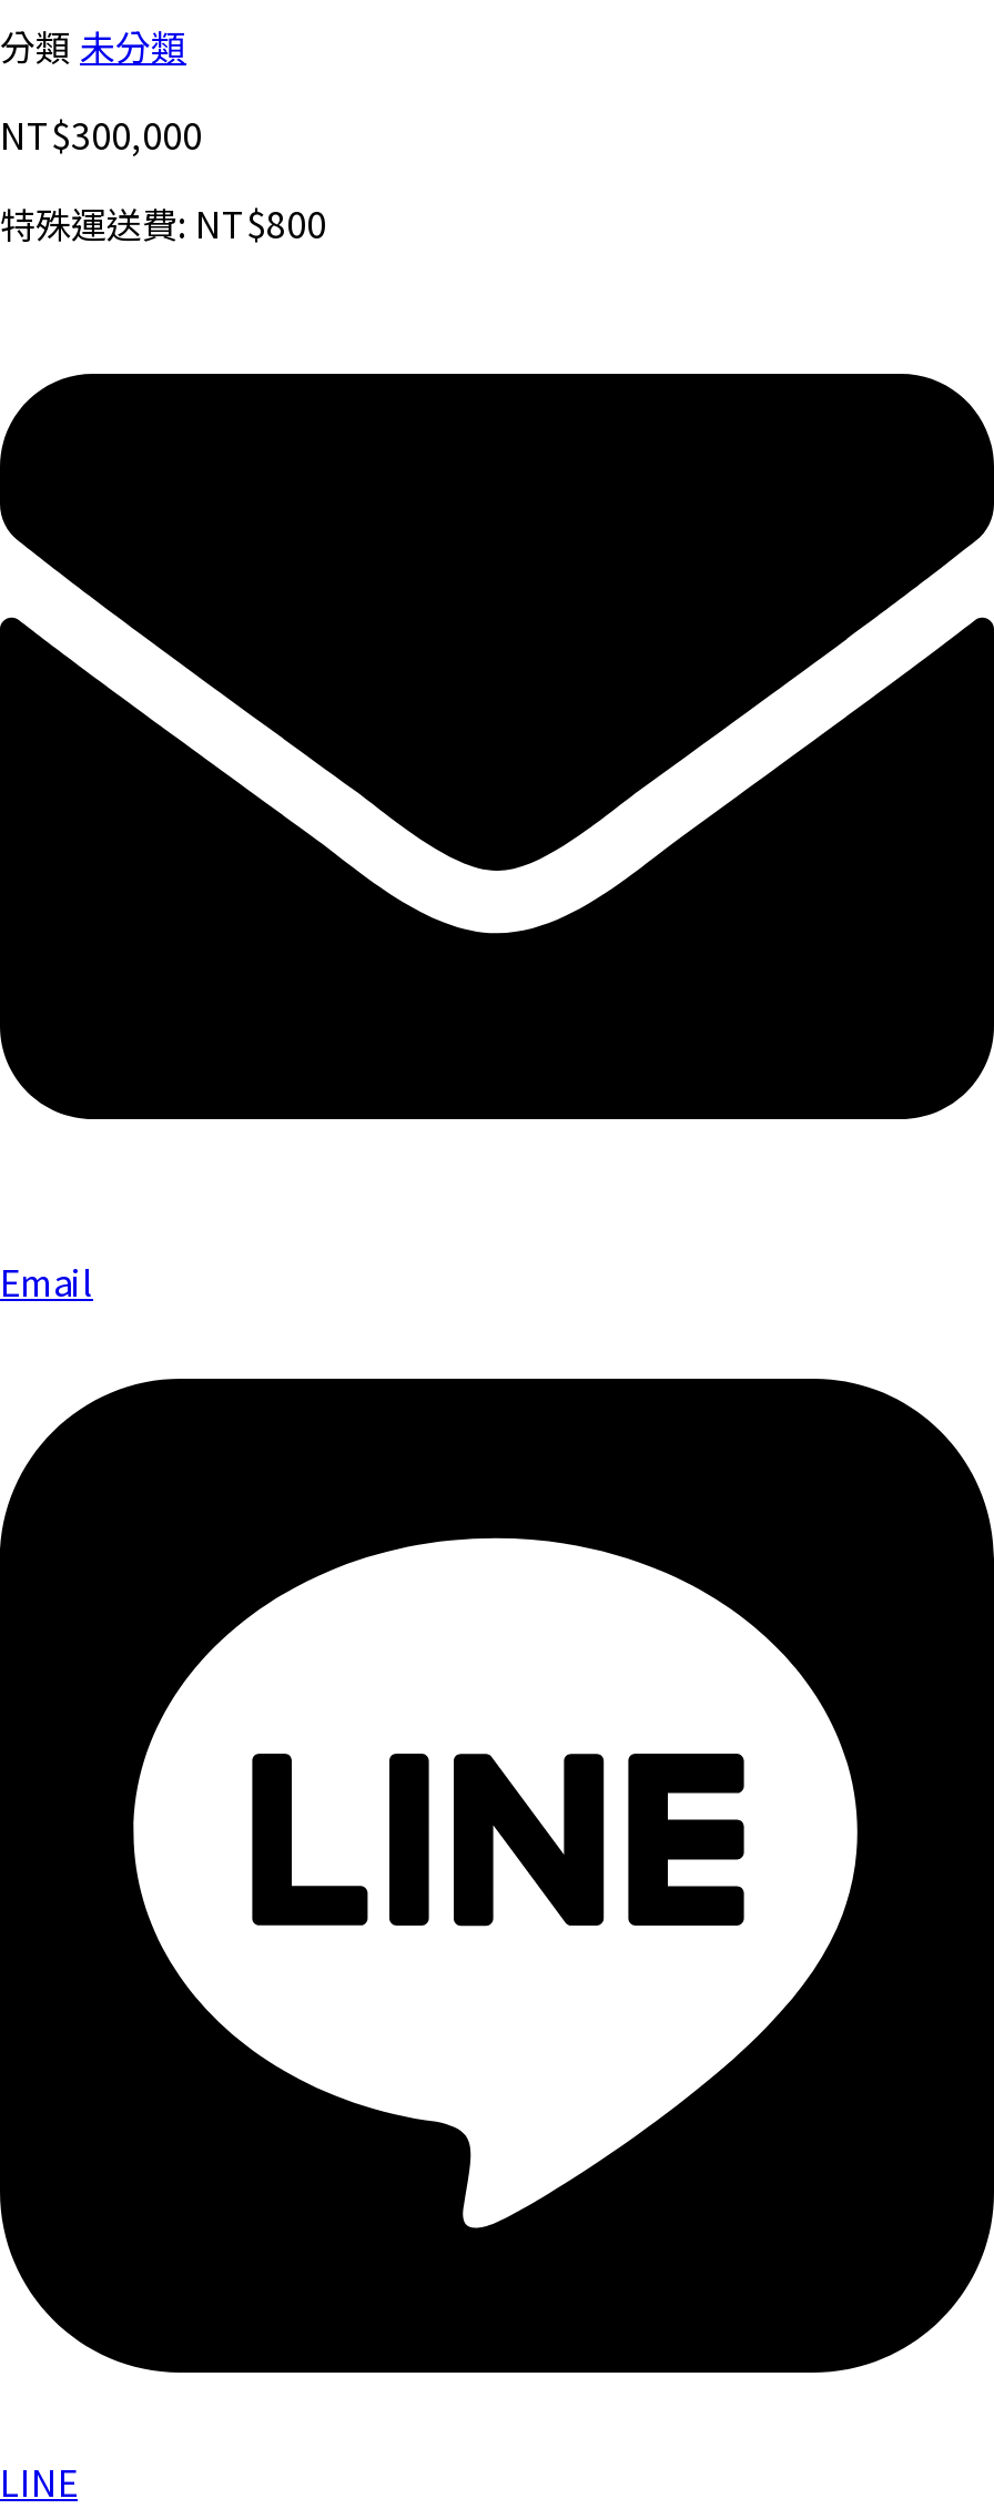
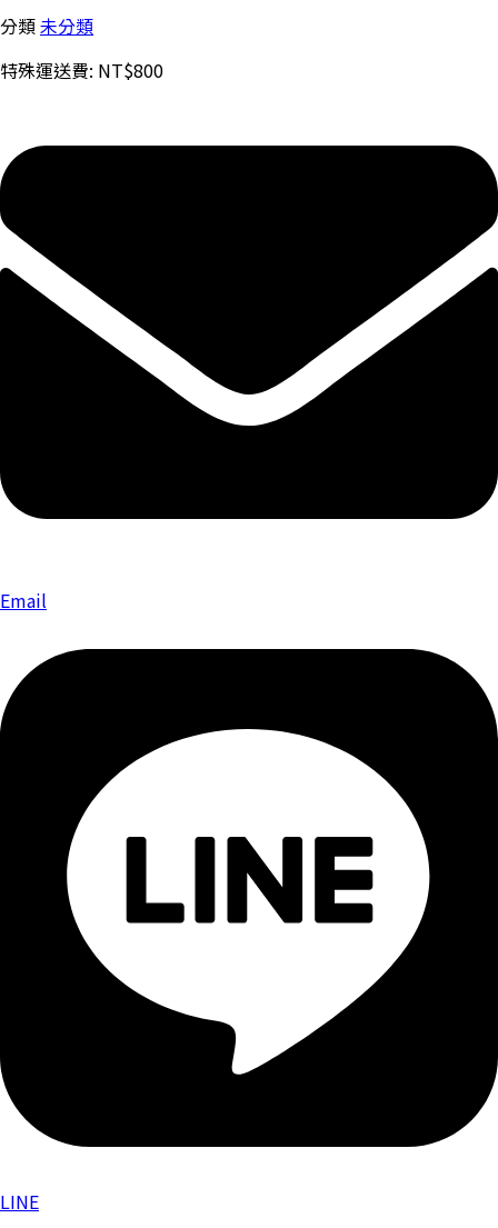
[0,107,202,161] NT$300,000 -> none

